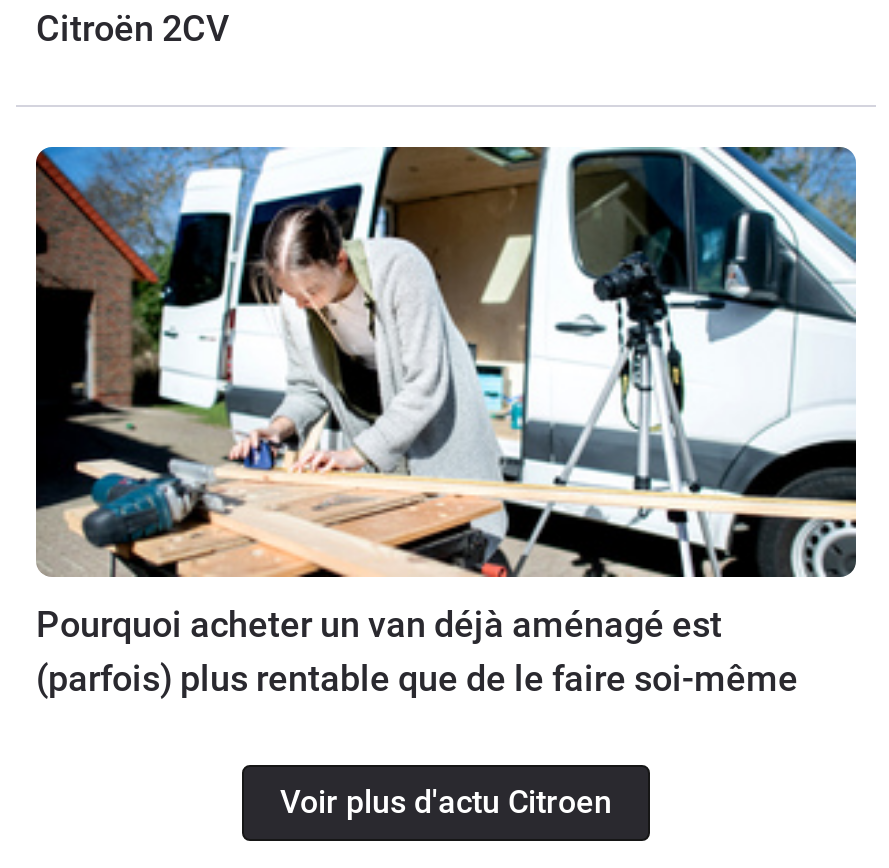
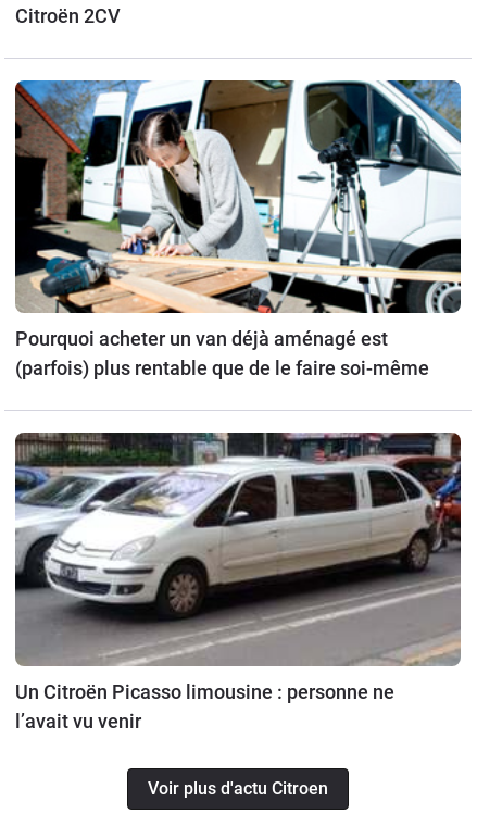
none -> [14,431,462,732] [image] | Un Citroën Picasso limousine : personne ne | l’avait vu venir

